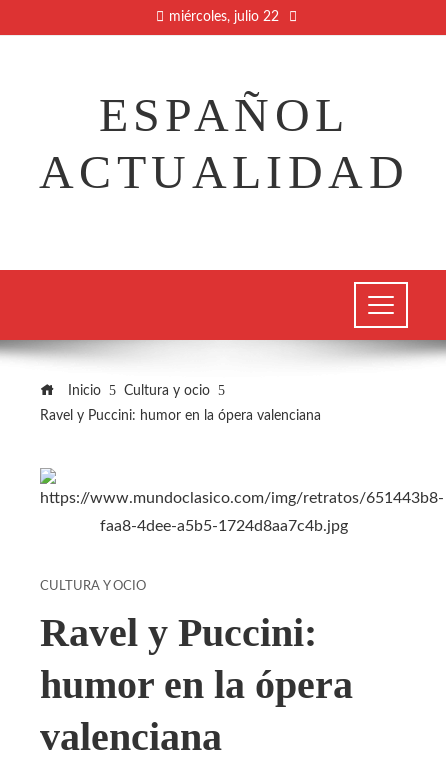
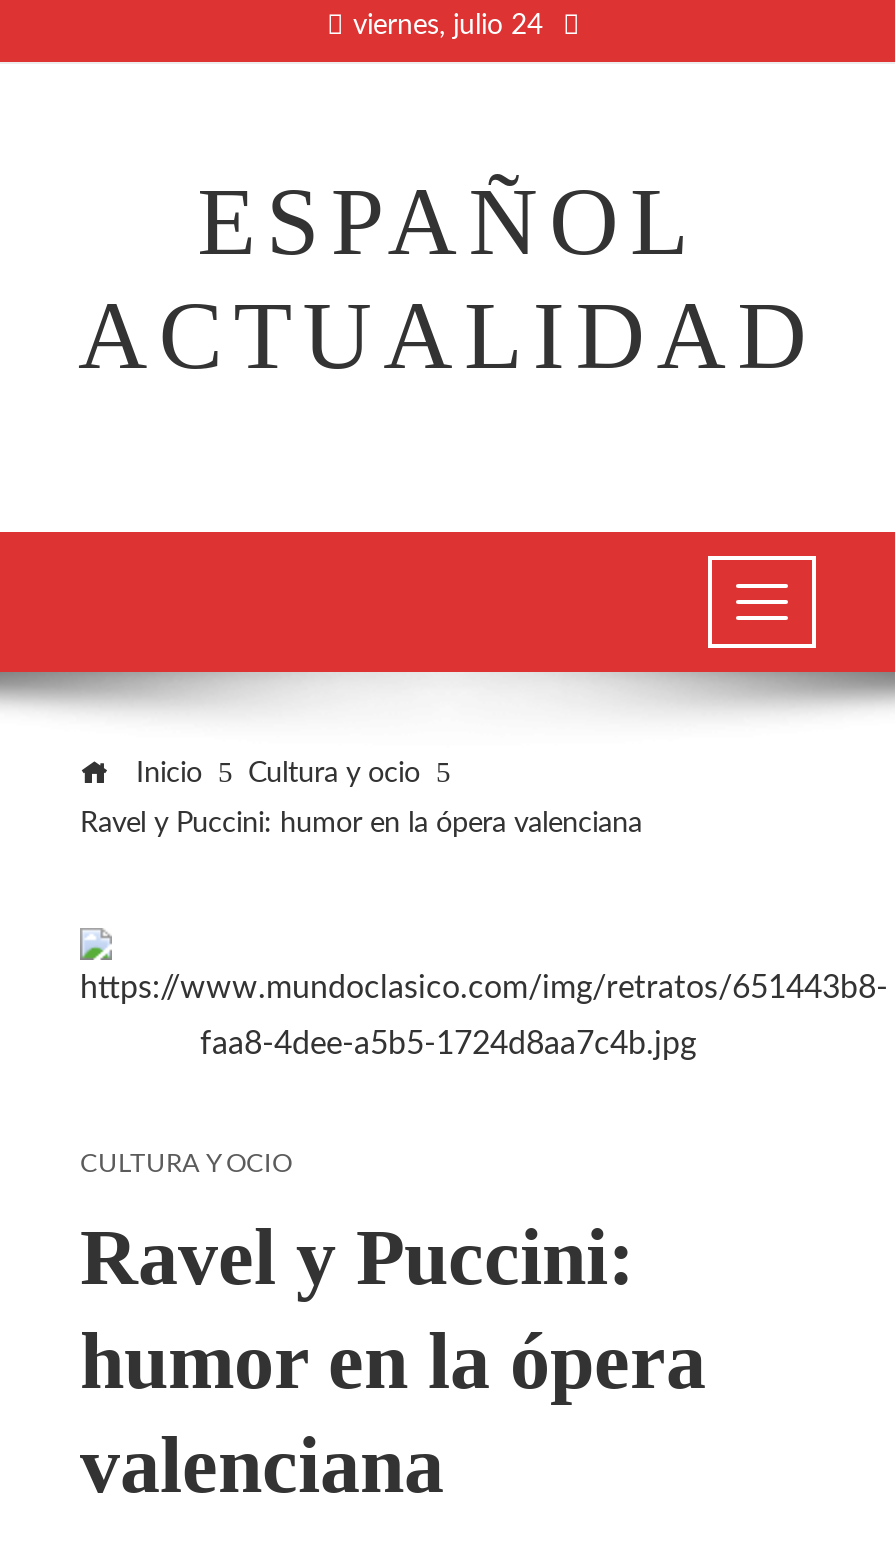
[169,10,279,24] miércoles, julio 22 -> [353,12,543,40] viernes, julio 24

